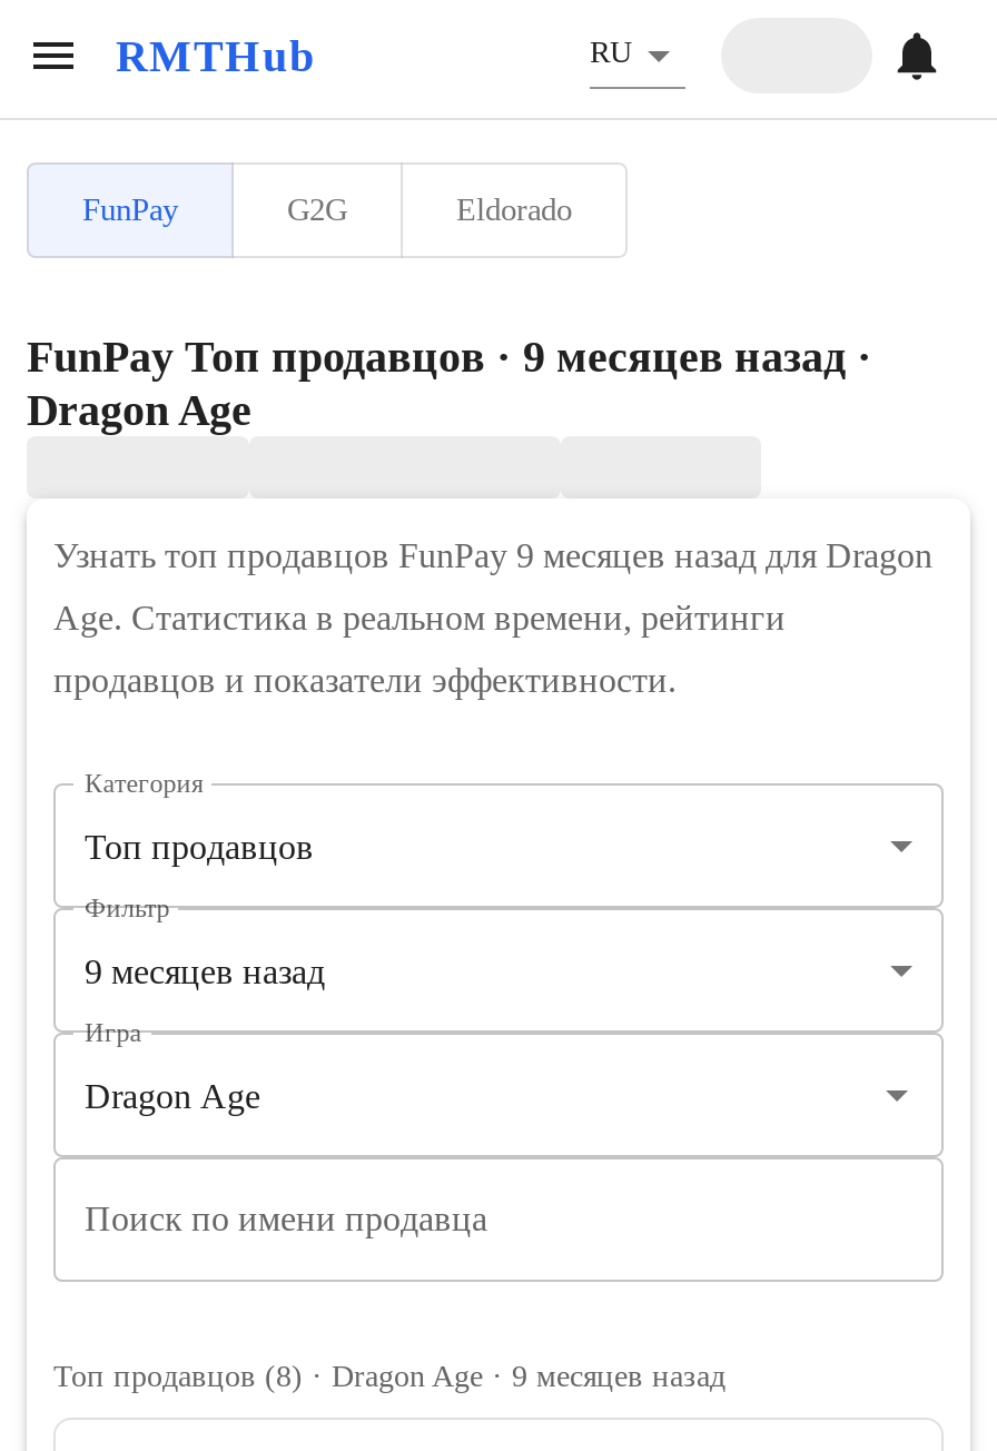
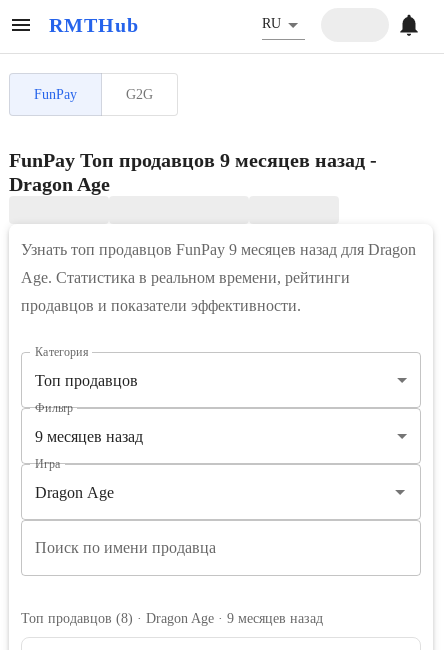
[27,191,872,381] Eldorado | FunPay Топ продавцов · 9 месяцев назад · -> [9,149,377,171] FunPay Топ продавцов 9 месяцев назад -

